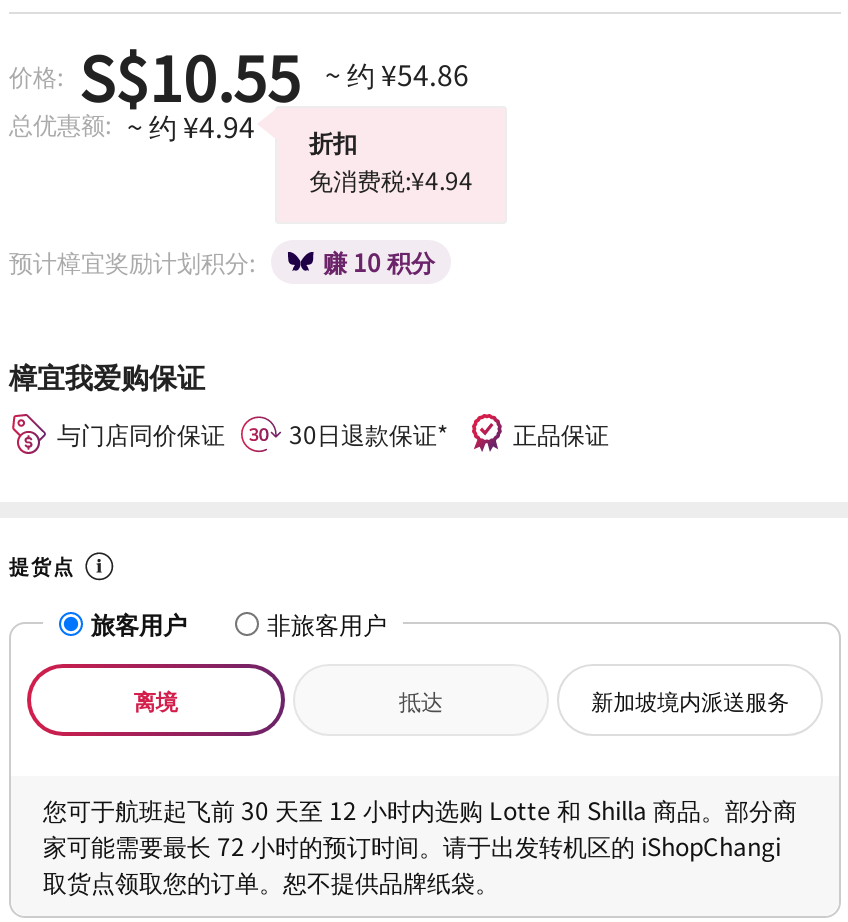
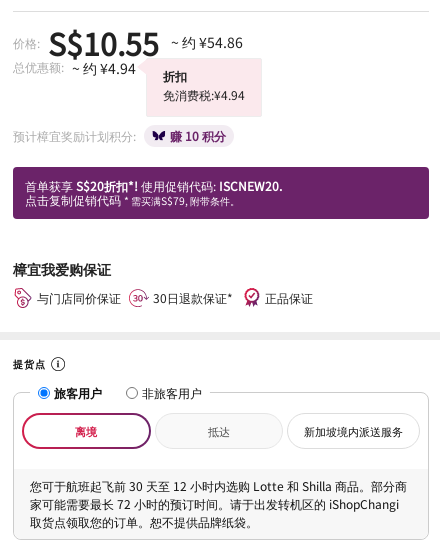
none -> [25,177,282,208] 首单获享S$20折扣*!使用促销代码: ISCNEW20. | 点击复制促销代码* 需买满S$79, 附带条件。

